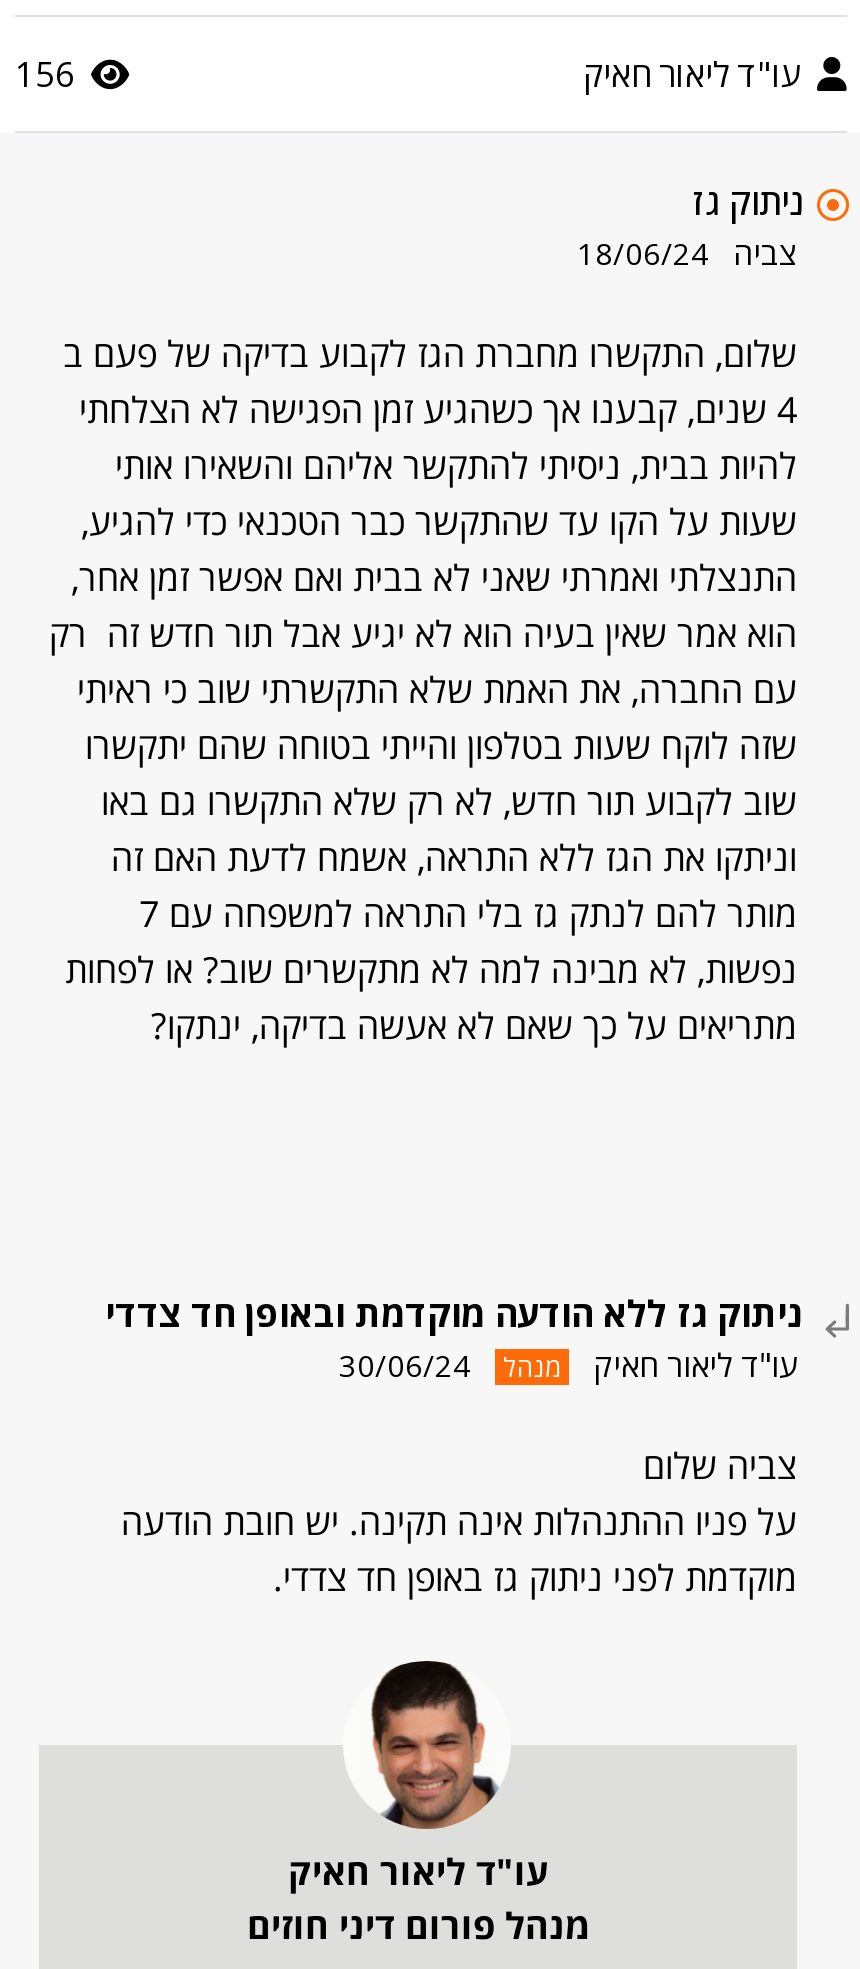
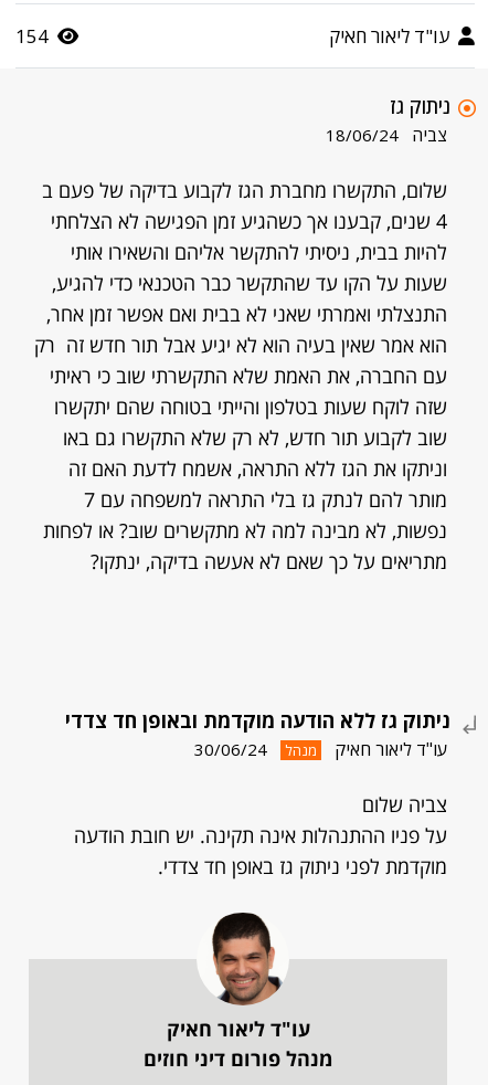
[15,51,75,97] 156 -> [15,23,49,49] 154

